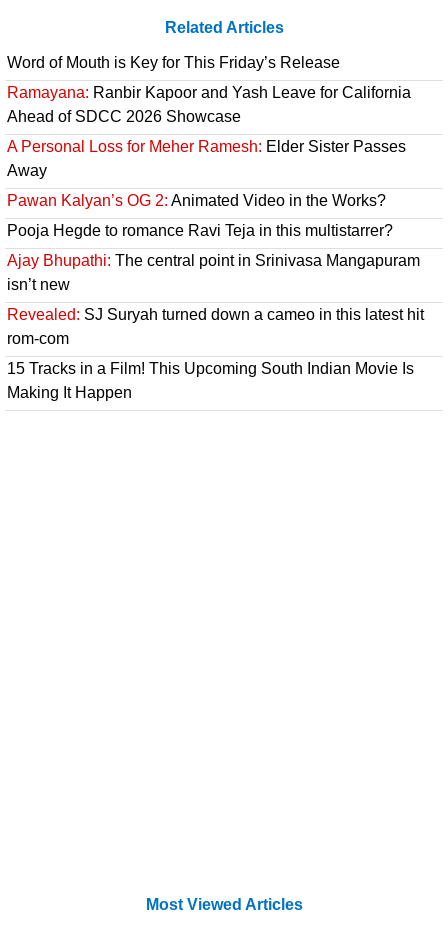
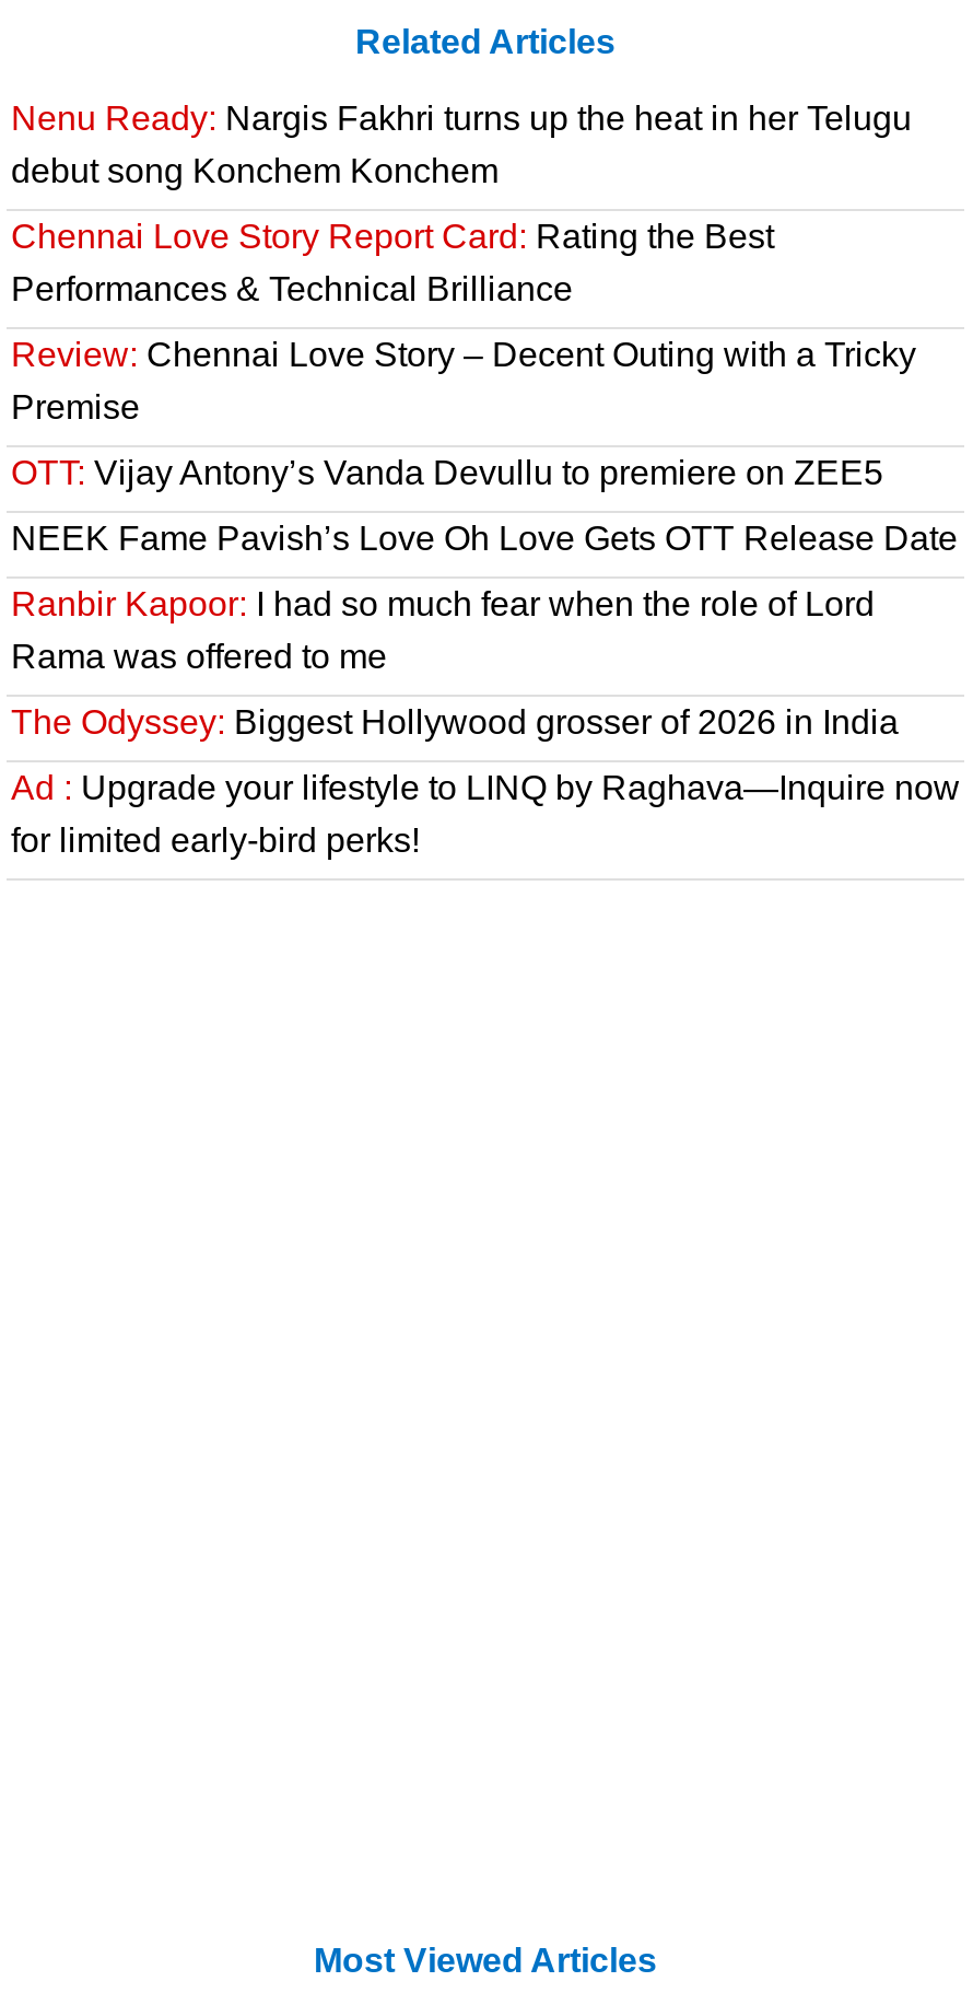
[7,54,340,71] Word of Mouth is Key for This Friday’s Release -> [11,100,912,189] Nenu Ready: Nargis Fakhri turns up the heat in her Telugu | debut song Konchem Konchem
[7,84,411,125] Ramayana: Ranbir Kapoor and Yash Leave for California | Ahead of SDCC 2026 Showcase -> [11,218,774,307] Chennai Love Story Report Card: Rating the Best | Performances & Technical Brilliance
[7,138,406,179] A Personal Loss for Meher Ramesh: Elder Sister Passes | Away -> [11,336,916,426] Review: Chennai Love Story – Decent Outing with a Tricky | Premise
[7,192,386,209] Pawan Kalyan’s OG 2: Animated Video in the Works? -> [11,454,883,491] OTT: Vijay Antony’s Vanda Devullu to premiere on ZEE5
[7,222,393,239] Pooja Hegde to romance Ravi Teja in this multistarrer? -> [11,520,958,557] NEEK Fame Pavish’s Love Oh Love Gets OTT Release Date
[7,252,420,293] Ajay Bhupathi: The central point in Srinivasa Mangapuram | isn’t new -> [11,585,875,675] Ranbir Kapoor: I had so much fear when the role of Lord | Rama was offered to me
[7,306,424,347] Revealed: SJ Suryah turned down a cameo in this latest hit | rom-com -> [11,703,899,741] The Odyssey: Biggest Hollywood grosser of 2026 in India
[7,360,414,401] 15 Tracks in a Film! This Upcoming South Indian Movie Is | Making It Happen -> [11,769,960,859] Ad : Upgrade your lifestyle to LINQ by Raghava—Inquire now | for limited early-bird perks!

